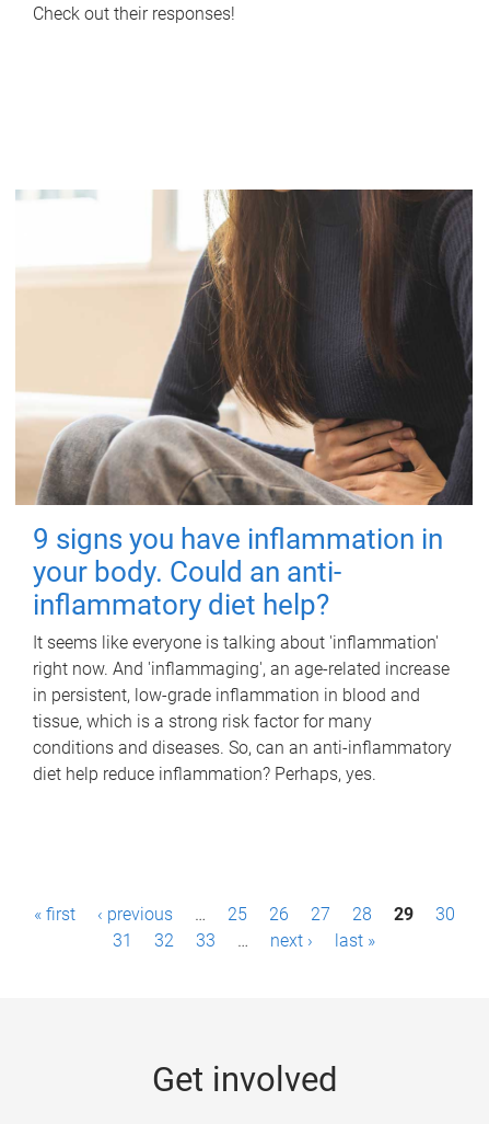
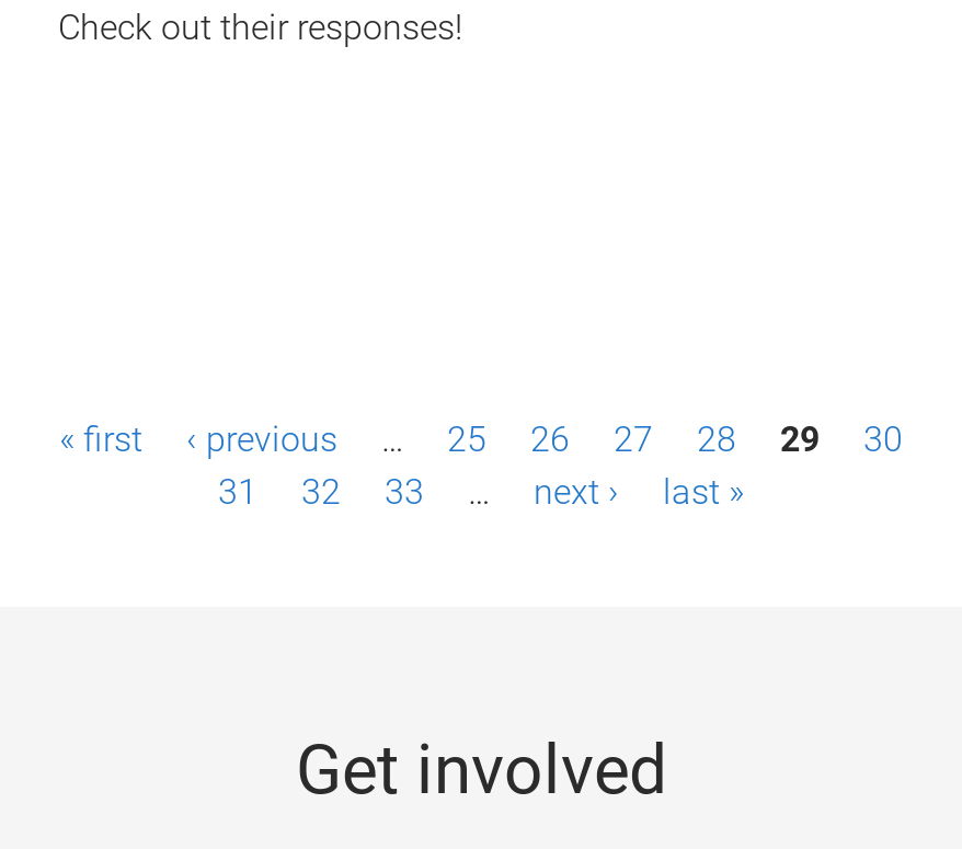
[15,188,474,784] [image] | 9 signs you have inflammation in | your body. Could an anti- | inflammatory diet help? | It seems like everyone is talking about 'inflammation' | right now. And 'inflammaging', an age-related increase | in persistent, low-grade inflammation in blood and | tissue, which is a strong risk factor for many | conditions and diseases. So, can an anti-inflammatory | diet help reduce inflammation? Perhaps, yes. -> none

